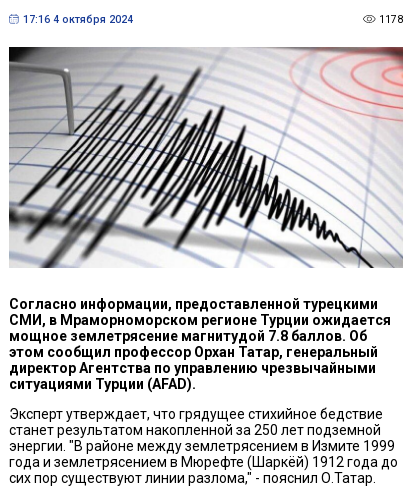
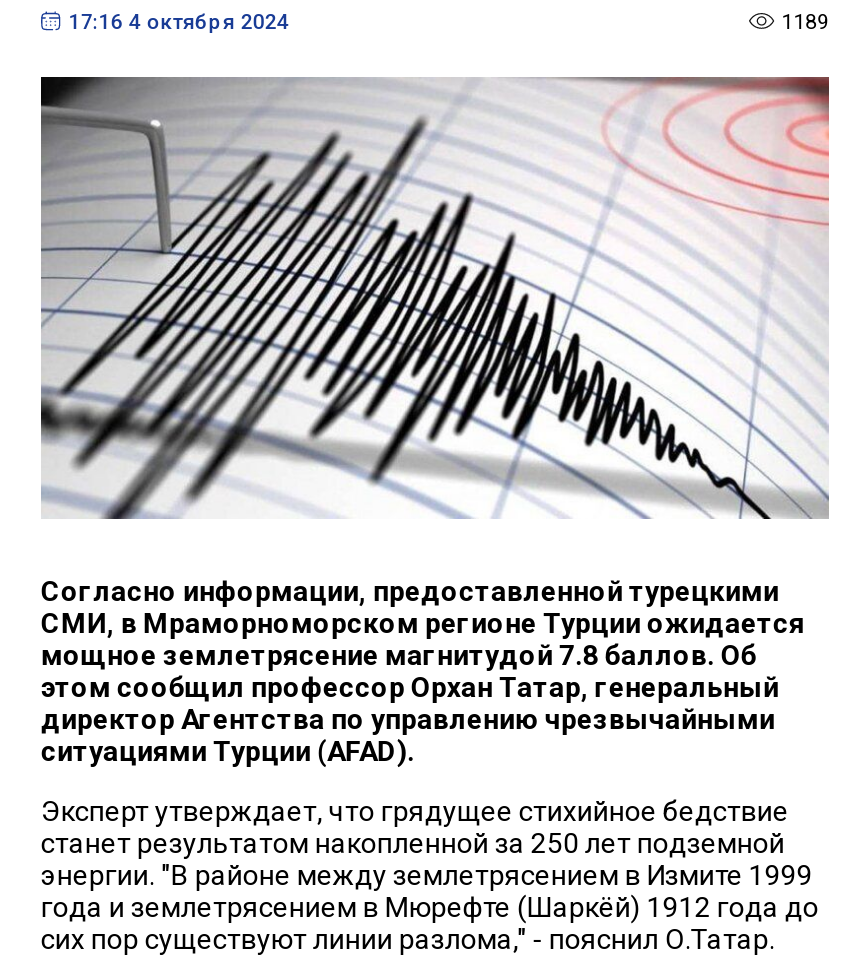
[379,13,403,26] 1178 -> [781,8,829,34] 1189

